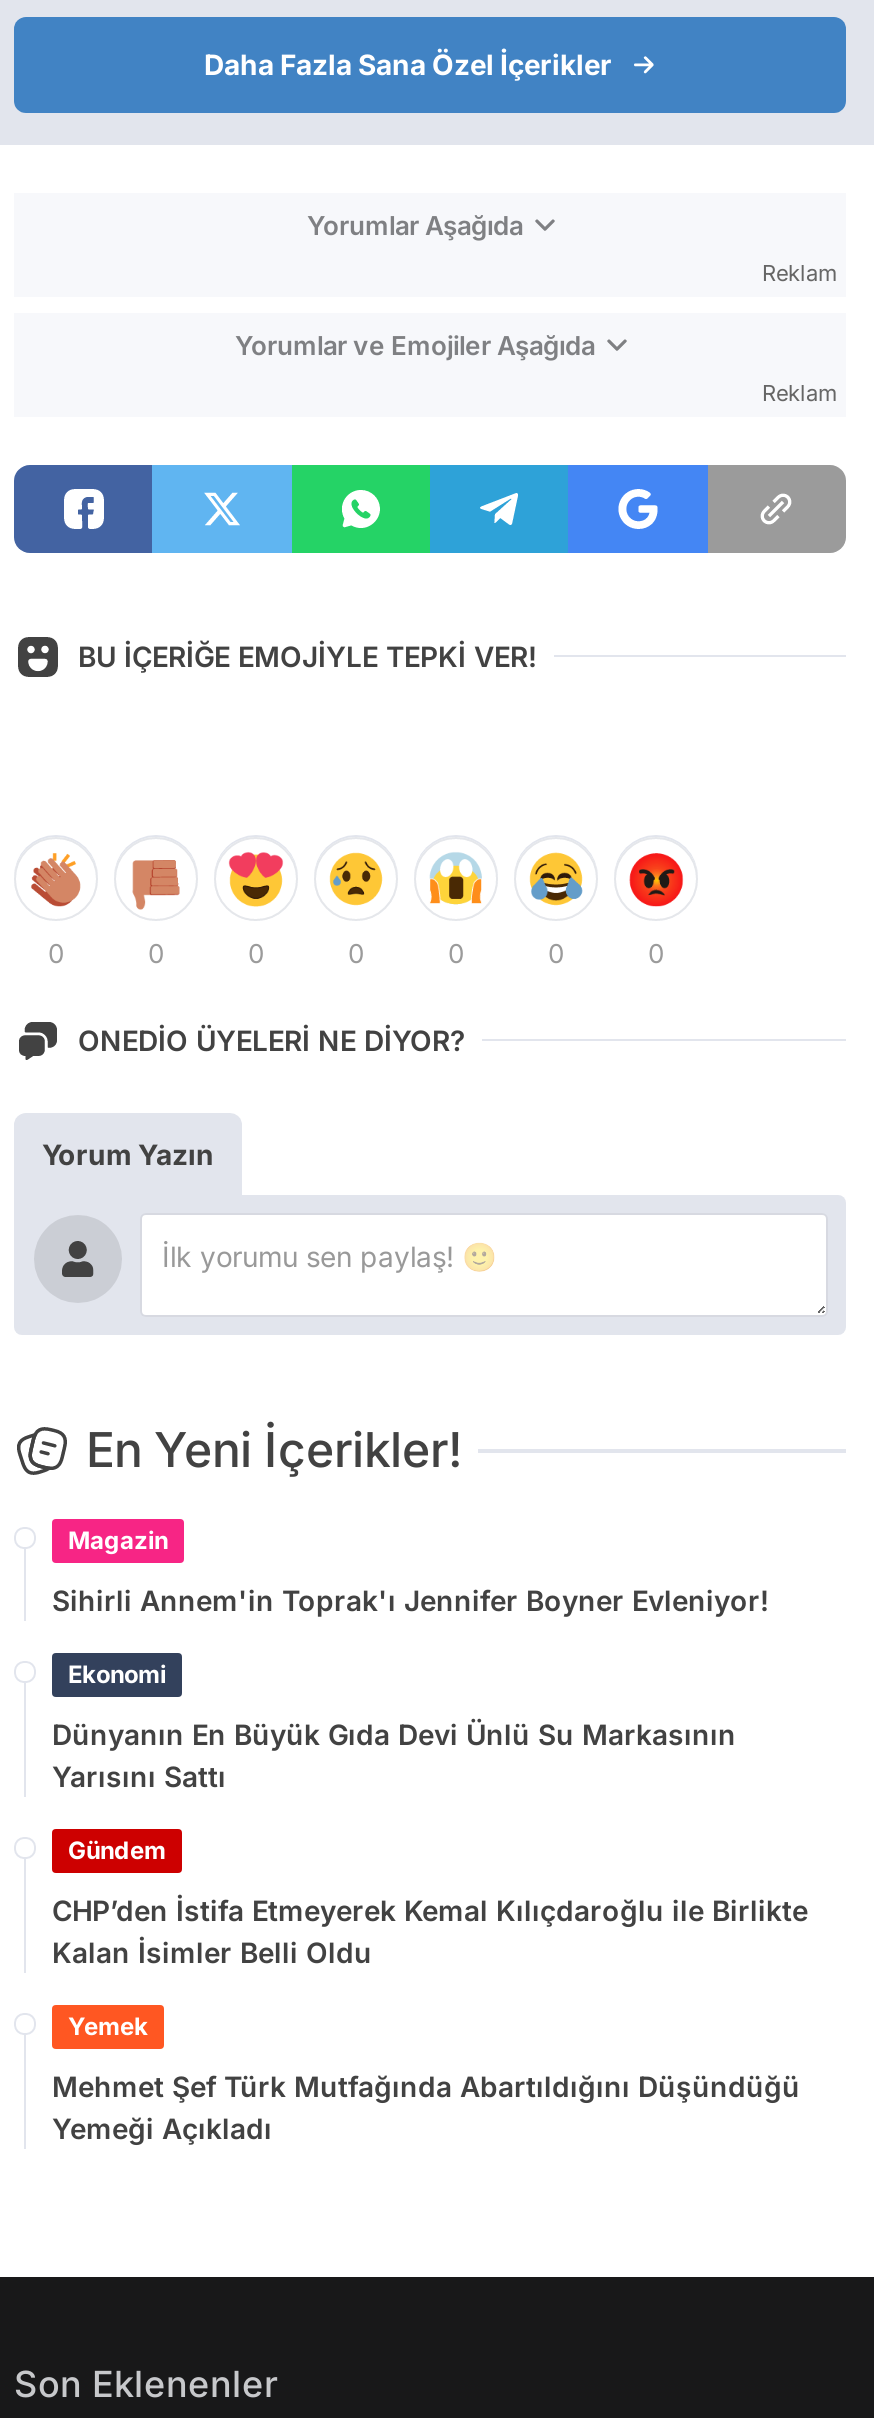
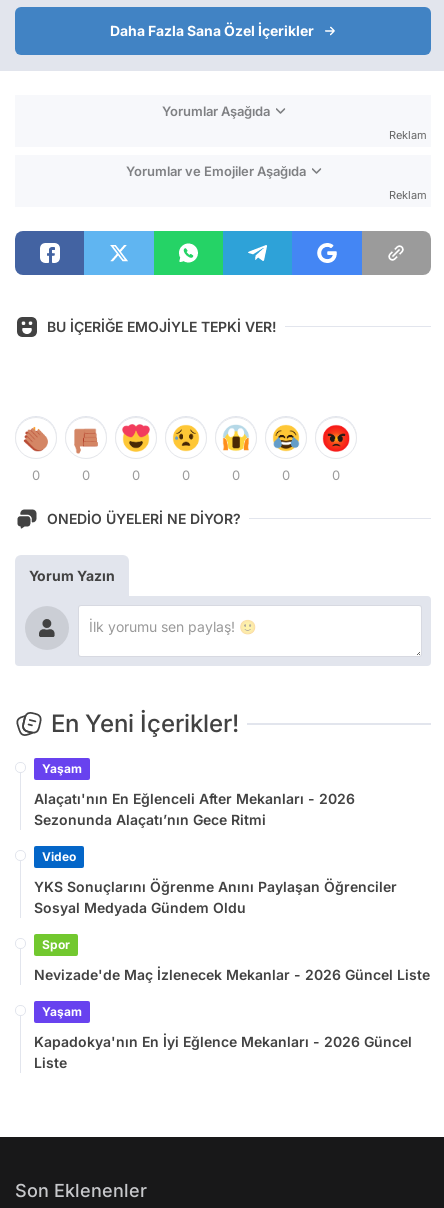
[68,1525,168,1555] Magazin -> [42,761,82,776] Yaşam
[52,1583,770,1617] Sihirli Annem'in Toprak'ı Jennifer Boyner Evleniyor! -> [34,790,355,828] Alaçatı'nın En Eğlenceli After Mekanları - 2026 | Sezonunda Alaçatı’nın Gece Ritmi
[68,1659,166,1689] Ekonomi -> [42,849,76,864] Video
[52,1717,736,1793] Dünyanın En Büyük Gıda Devi Ünlü Su Markasının | Yarısını Sattı -> [34,878,397,916] YKS Sonuçlarını Öğrenme Anını Paylaşan Öğrenciler | Sosyal Medyada Gündem Oldu
[68,1835,166,1865] Gündem -> [42,937,70,952] Spor
[52,1893,808,1969] CHP’den İstifa Etmeyerek Kemal Kılıçdaroğlu ile Birlikte | Kalan İsimler Belli Oldu -> [34,966,430,983] Nevizade'de Maç İzlenecek Mekanlar - 2026 Güncel Liste
[68,2011,148,2041] Yemek -> [42,1004,82,1019] Yaşam
[52,2069,800,2145] Mehmet Şef Türk Mutfağında Abartıldığını Düşündüğü | Yemeği Açıkladı -> [34,1033,412,1071] Kapadokya'nın En İyi Eğlence Mekanları - 2026 Güncel | Liste

